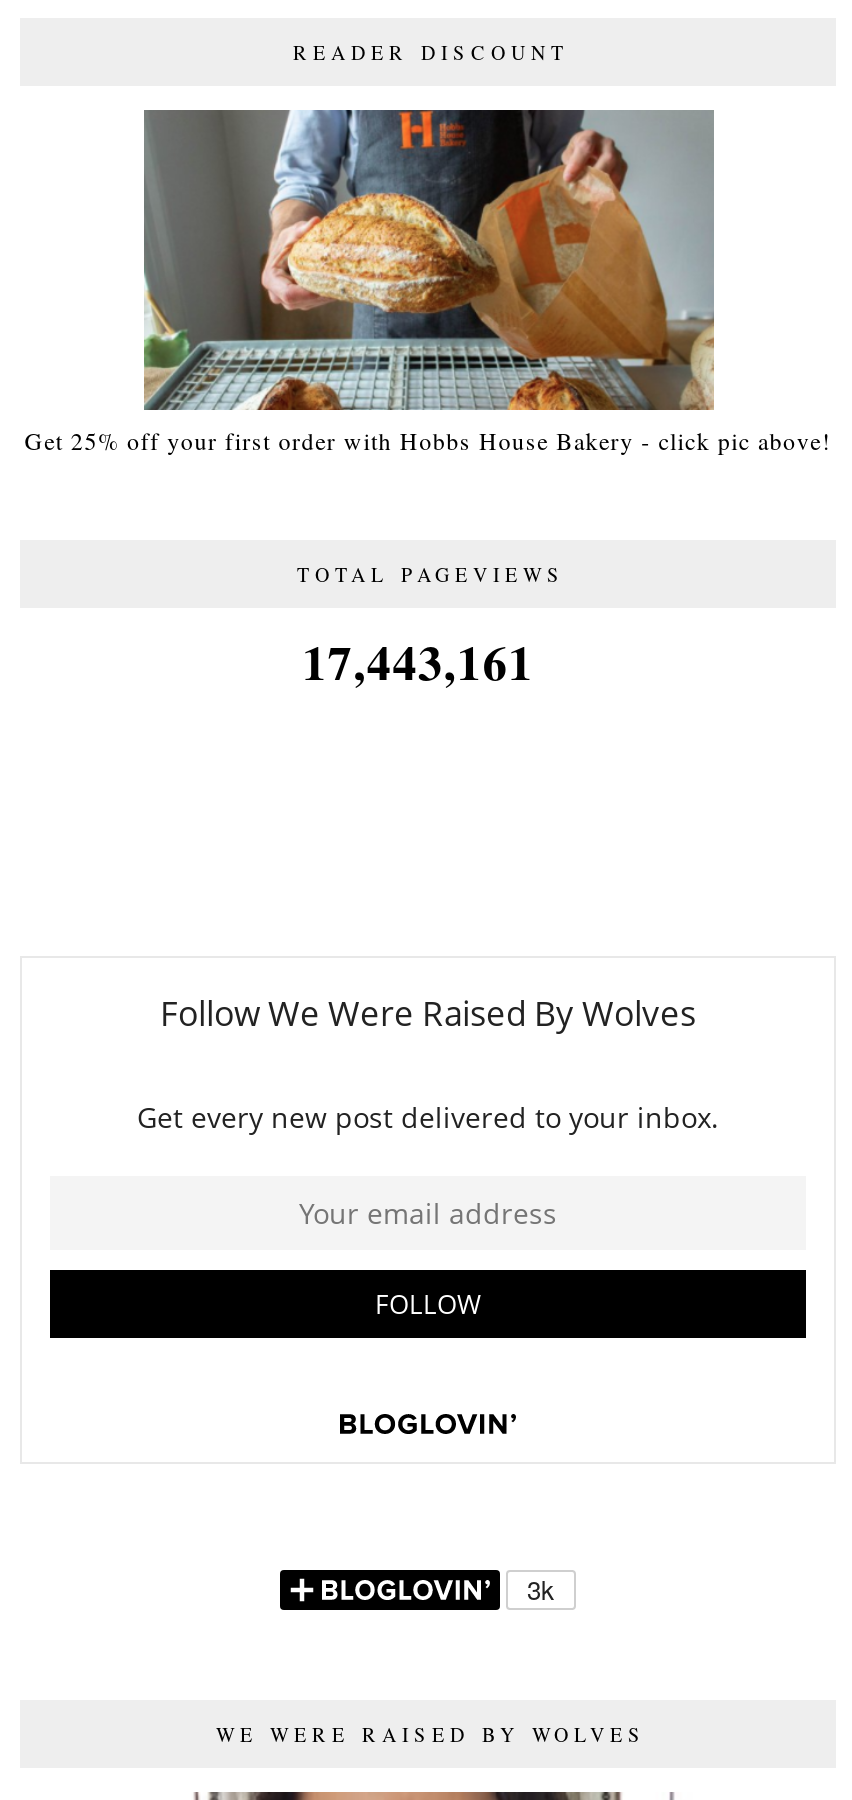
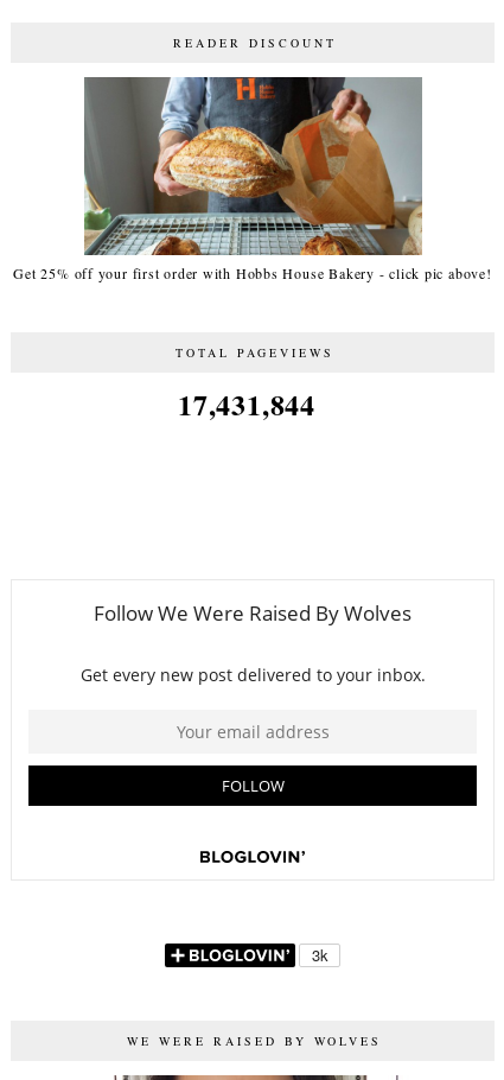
[302,625,534,695] 17,443,161 -> [178,383,315,424] 17,431,844

